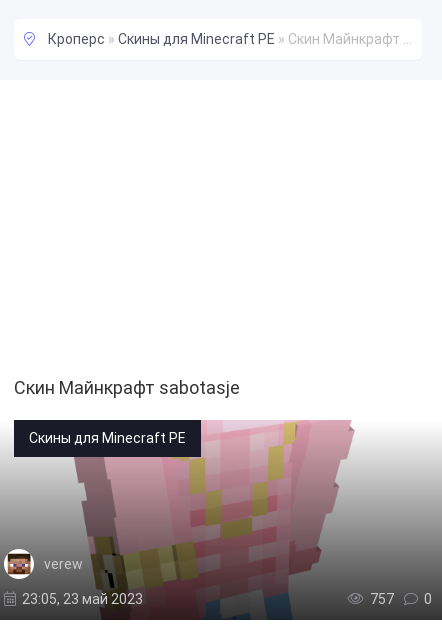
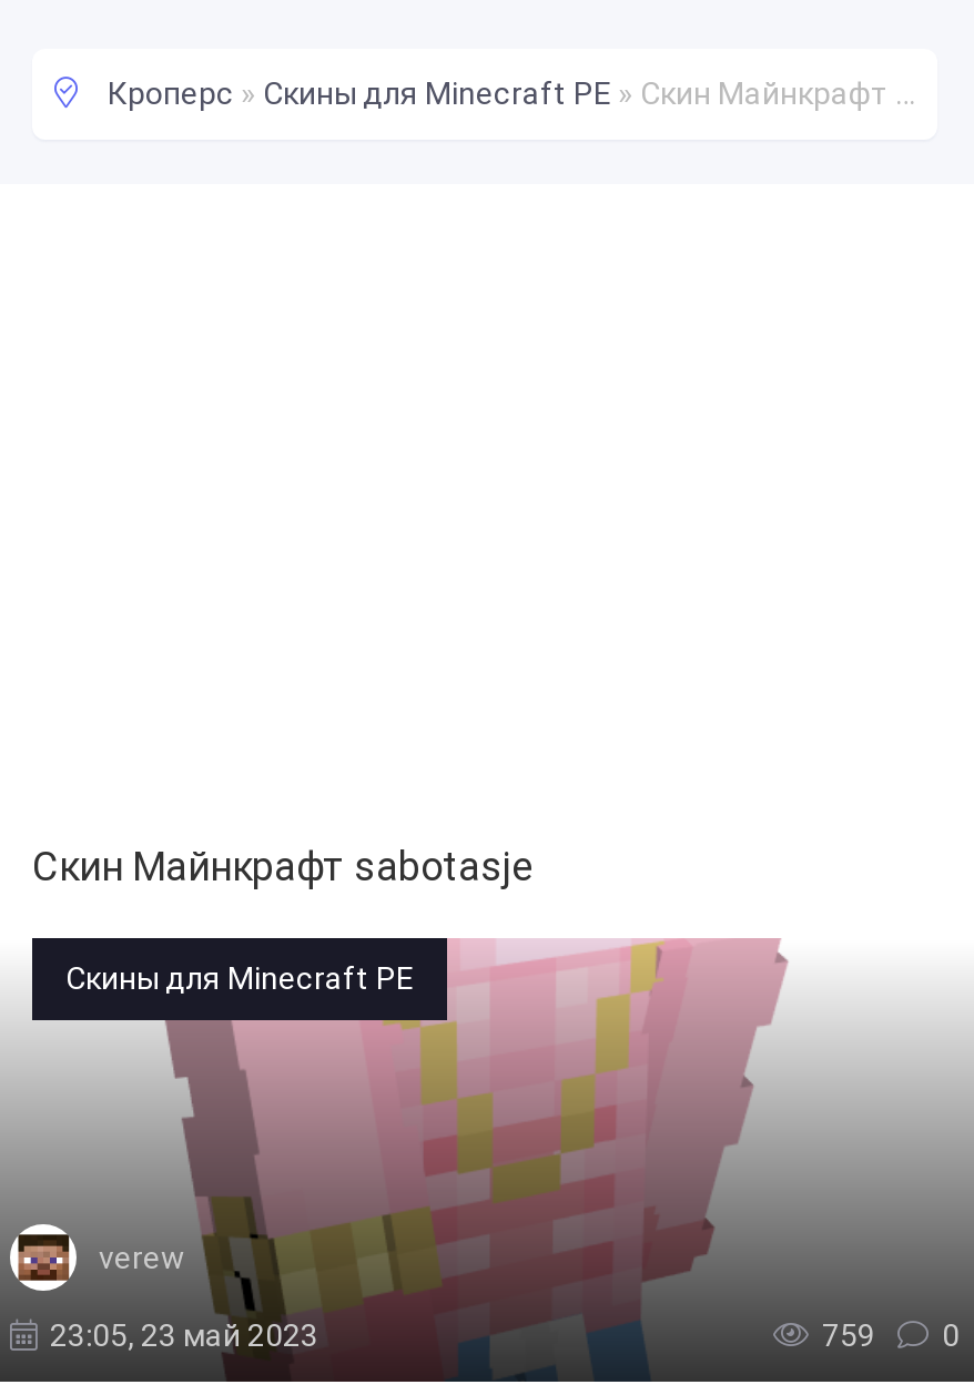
[370,591,432,607] 757 0 -> [822,1317,960,1353] 759 0

